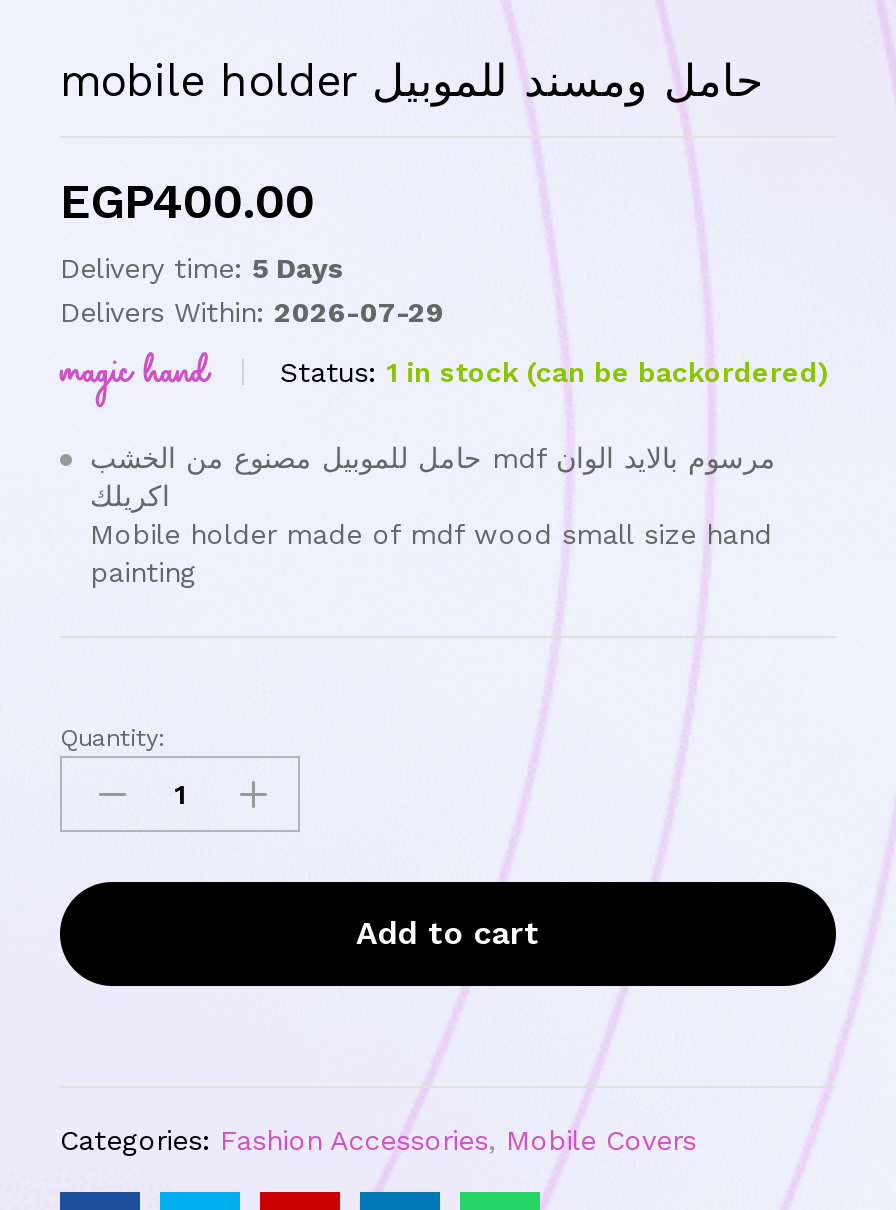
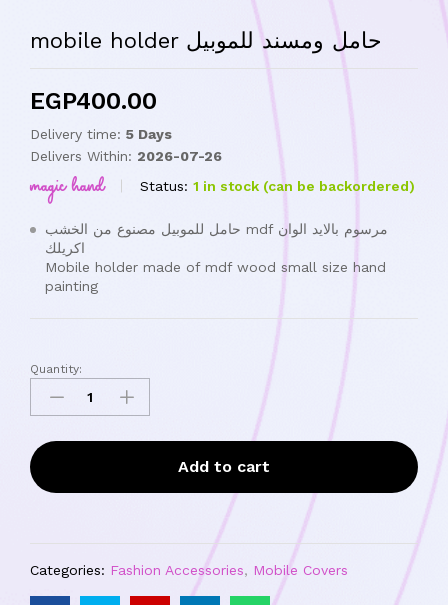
[60,296,444,328] Delivers Within: 2026-07-29 -> [30,148,222,164] Delivers Within: 2026-07-26

